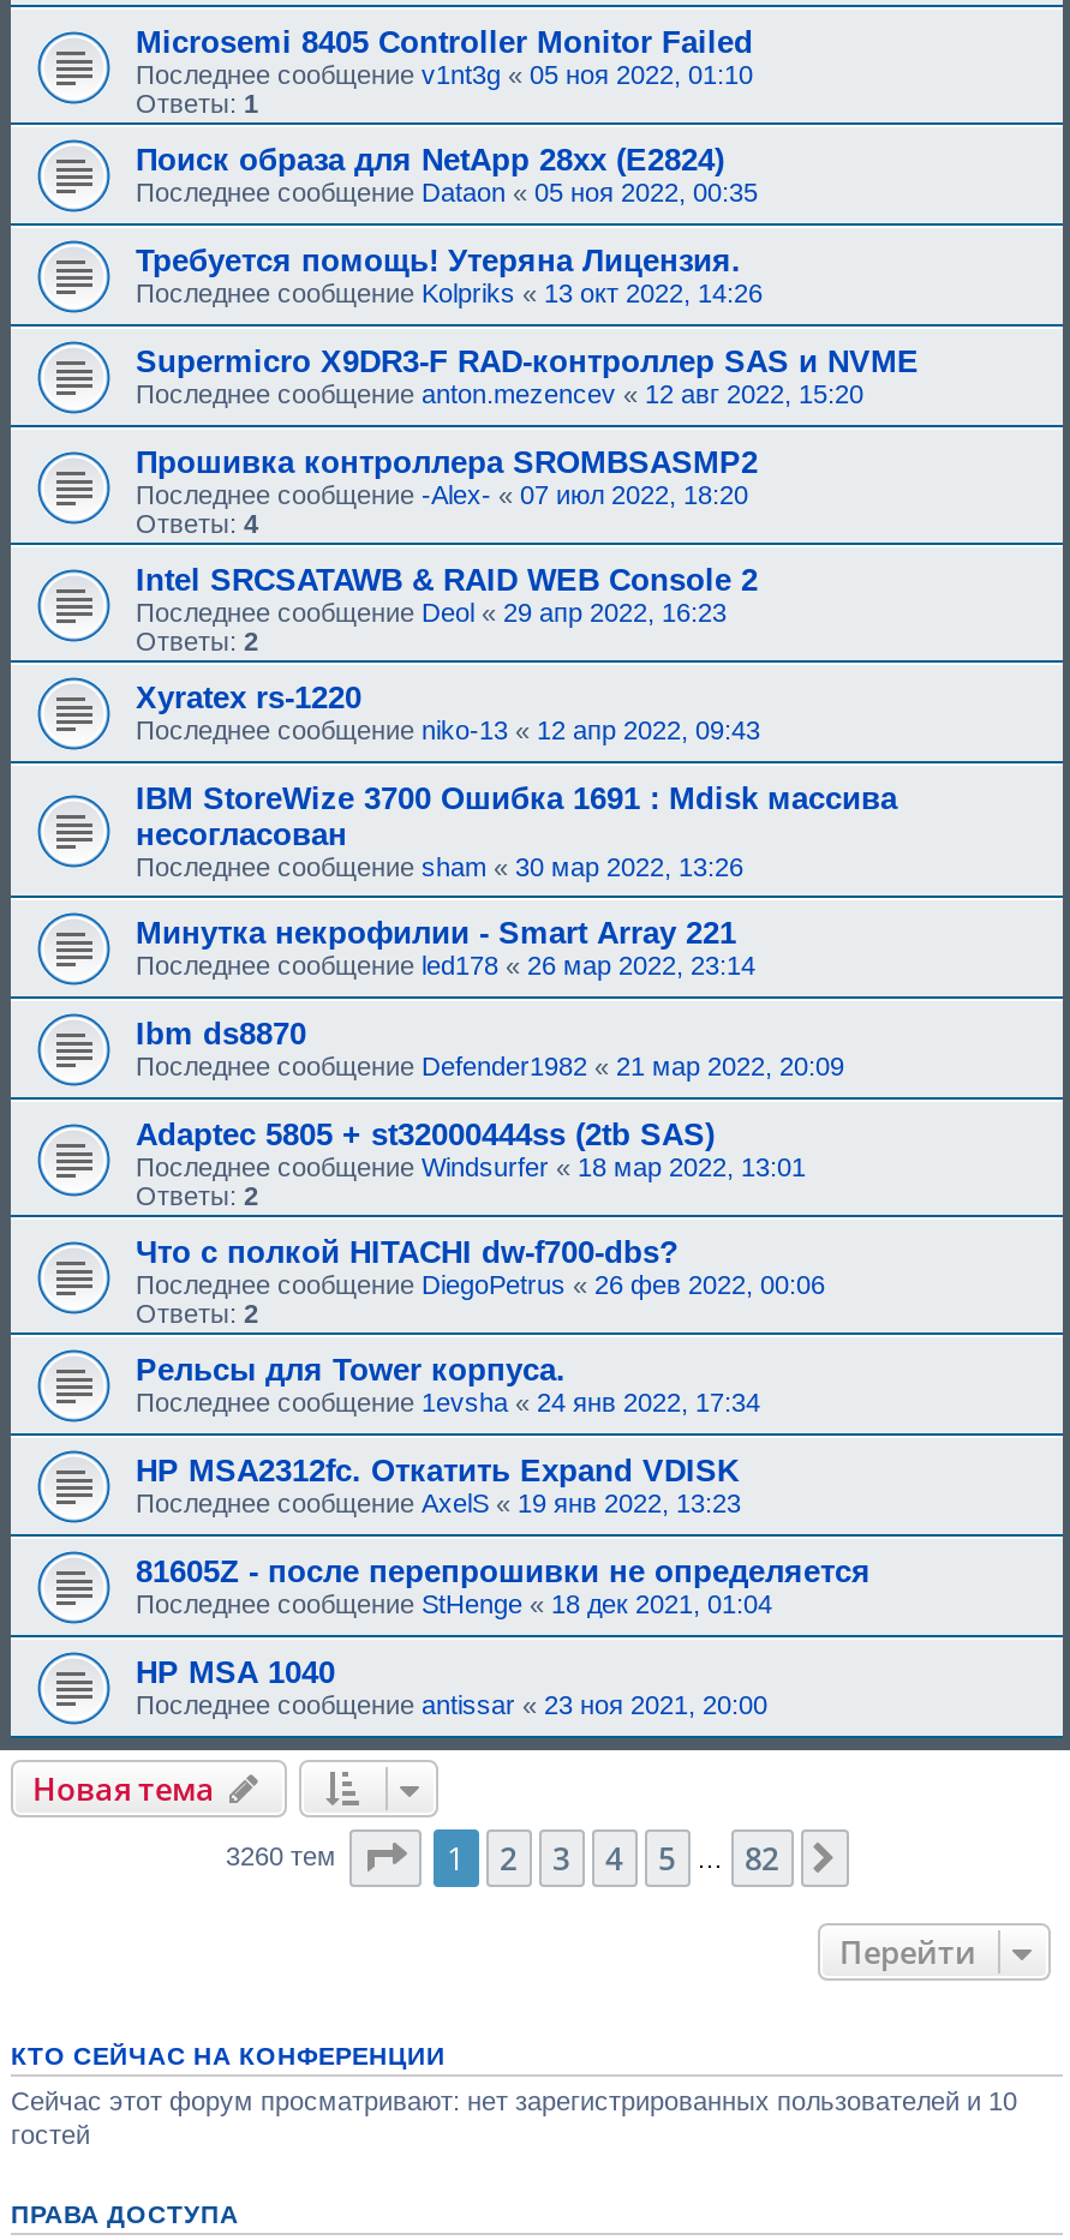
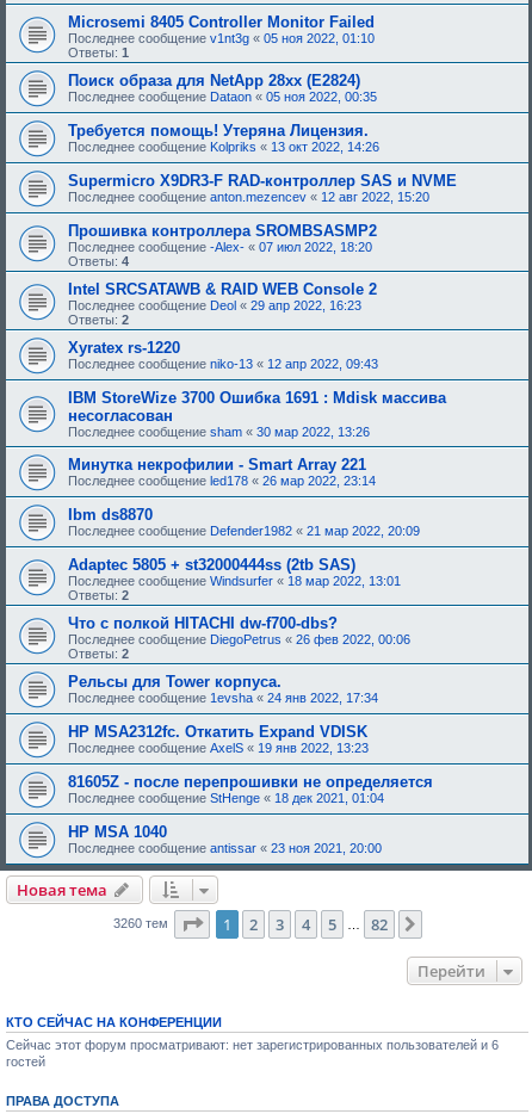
[11,2086,1017,2115] Сейчас этот форум просматривают: нет зарегистрированных пользователей и 10 -> [6,1037,499,1052] Сейчас этот форум просматривают: нет зарегистрированных пользователей и 6

